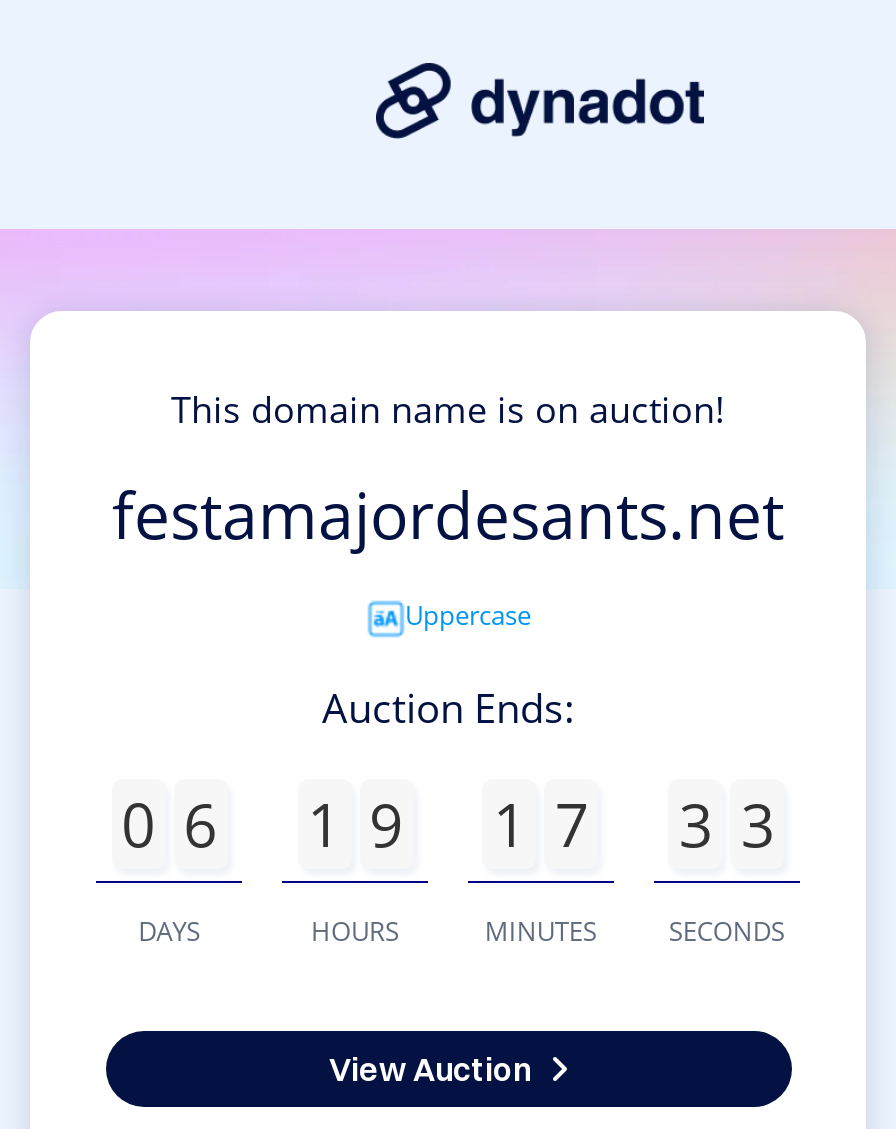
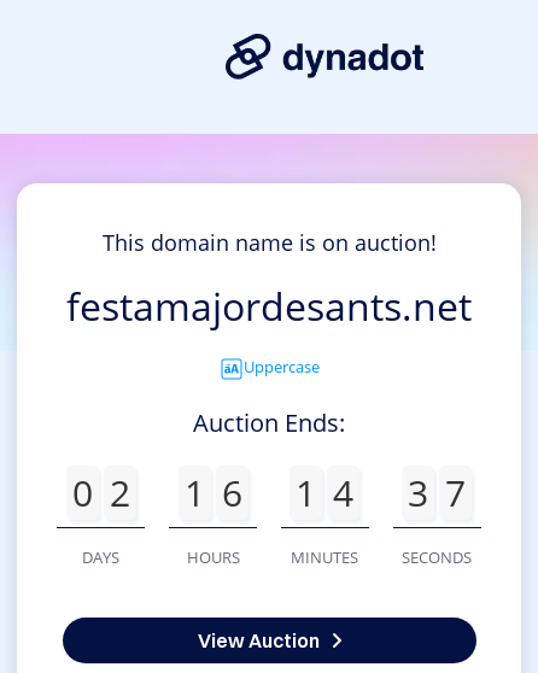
[121,783,217,865] 0 6 -> [72,468,130,517] 0 2
[307,783,403,865] 1 9 -> [184,468,242,517] 1 6
[493,783,589,865] 1 7 -> [296,468,354,517] 1 4
[679,783,775,865] 3 3 -> [408,468,466,517] 3 7

